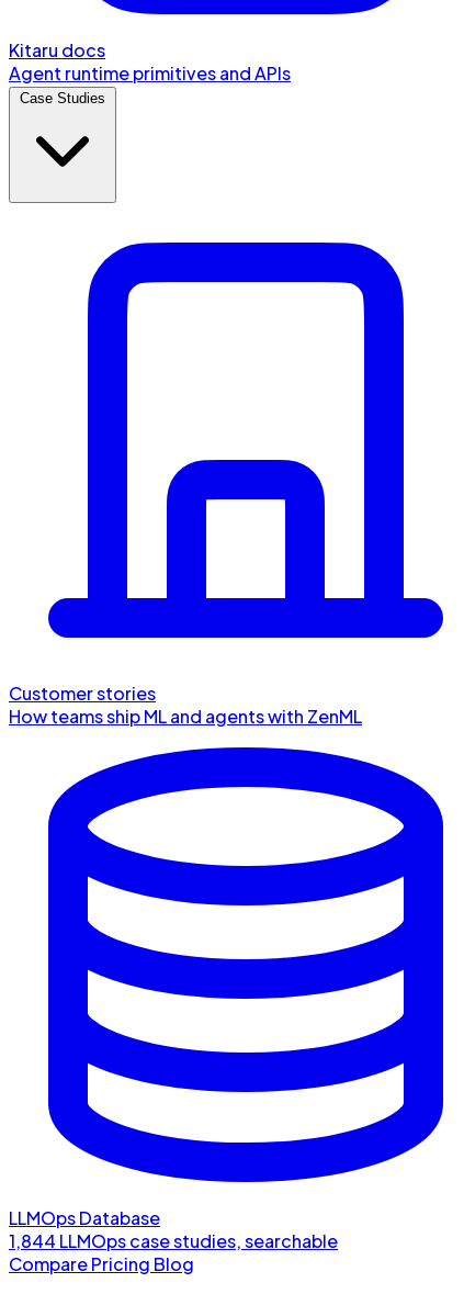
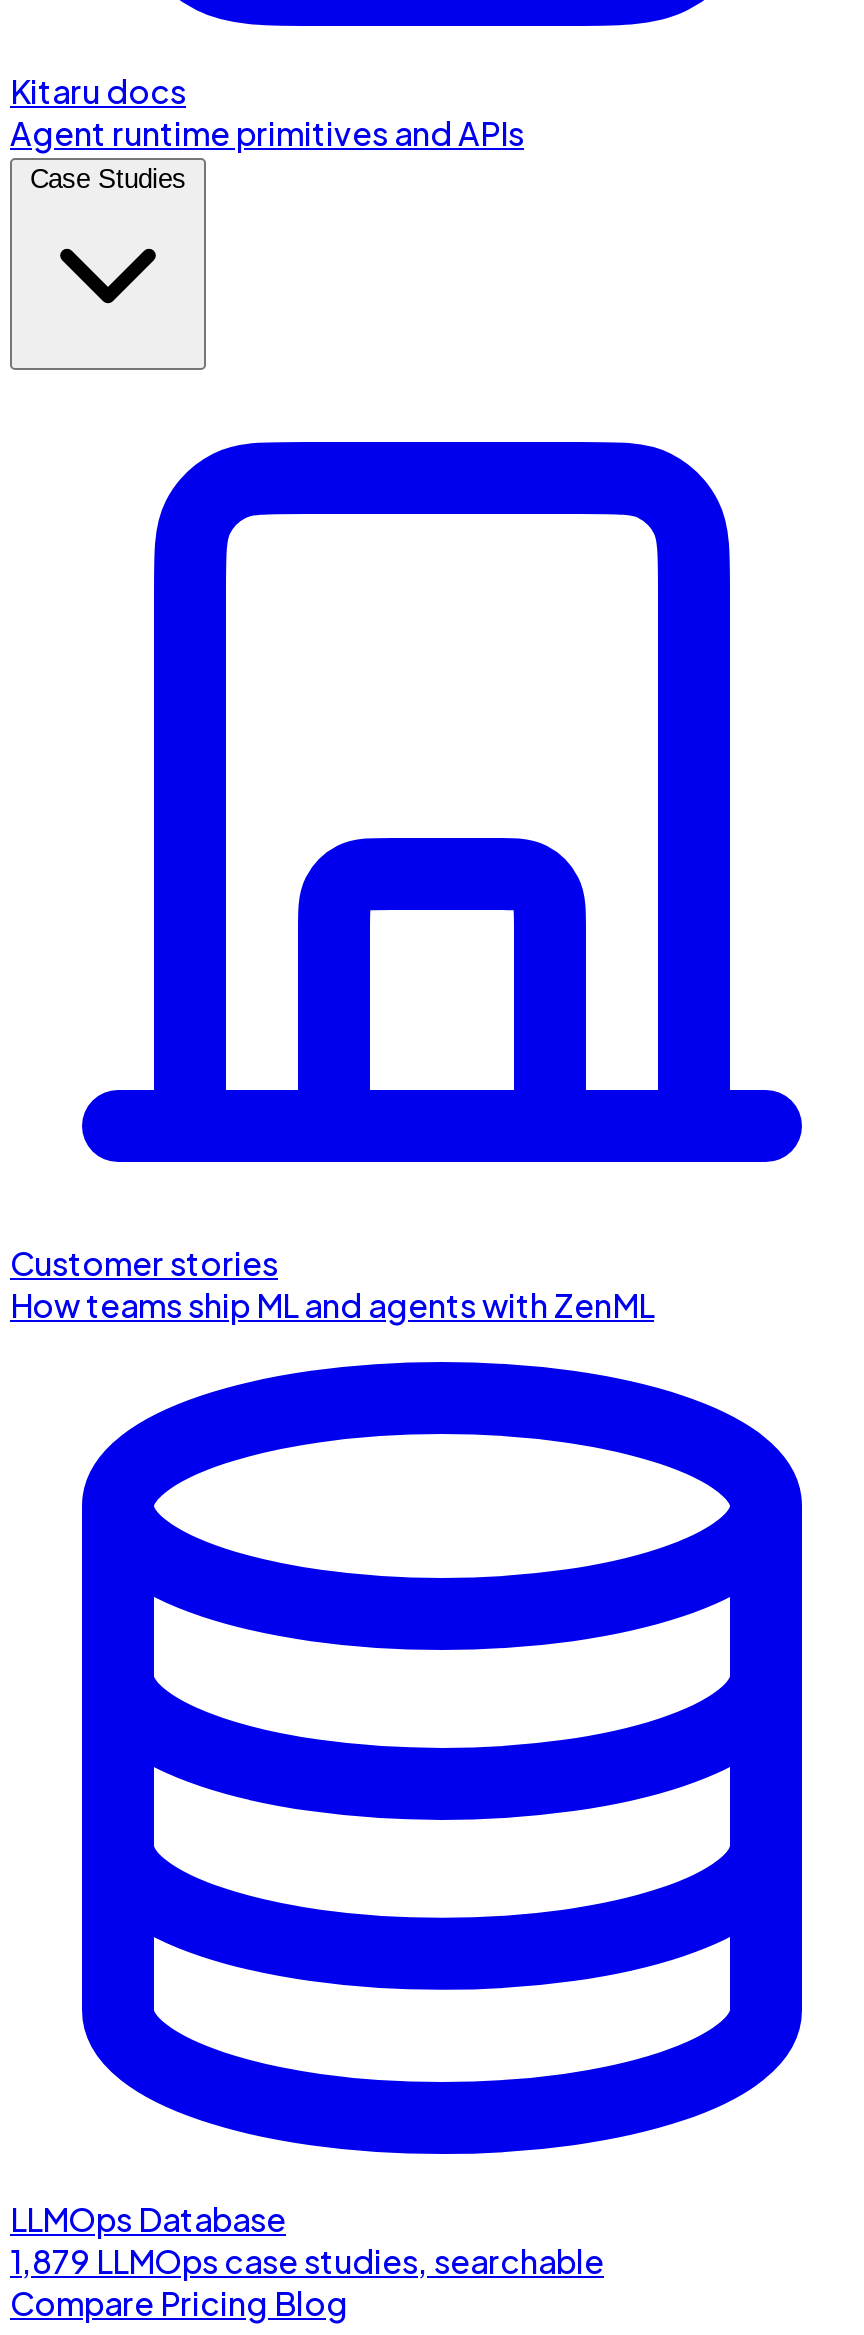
[9,1230,338,1253] 1,844 LLMOps case studies, searchable -> [10,2241,604,2283] 1,879 LLMOps case studies, searchable

